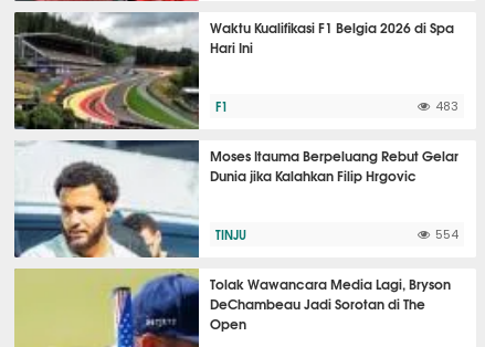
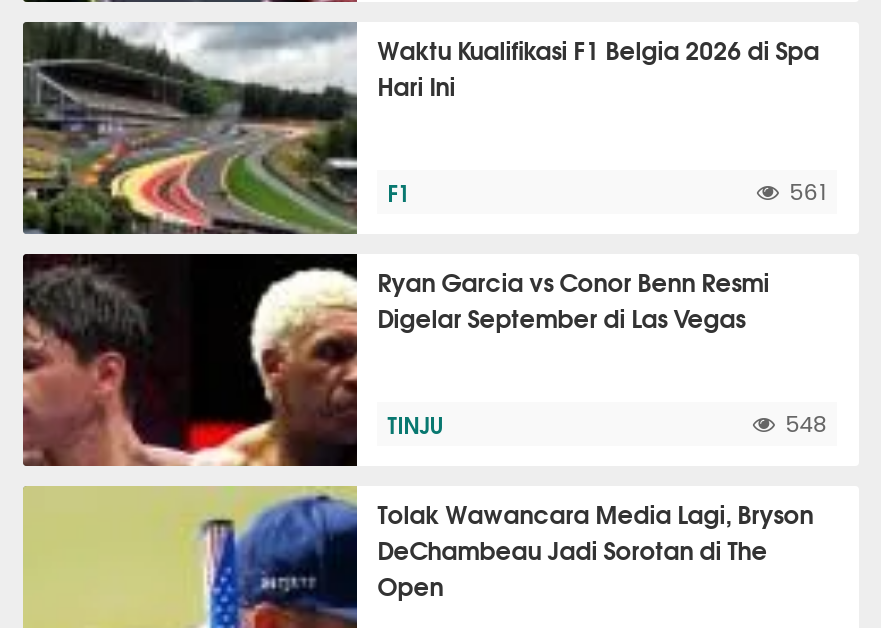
[435,101,459,113] 483 -> [789,182,827,204] 561
[13,139,459,259] [image] | Moses Itauma Berpeluang Rebut Gelar | Dunia jika Kalahkan Filip Hrgovic -> [21,252,769,468] [image] | Ryan Garcia vs Conor Benn Resmi | Digelar September di Las Vegas
[435,229,459,241] 554 -> [785,414,827,436] 548

